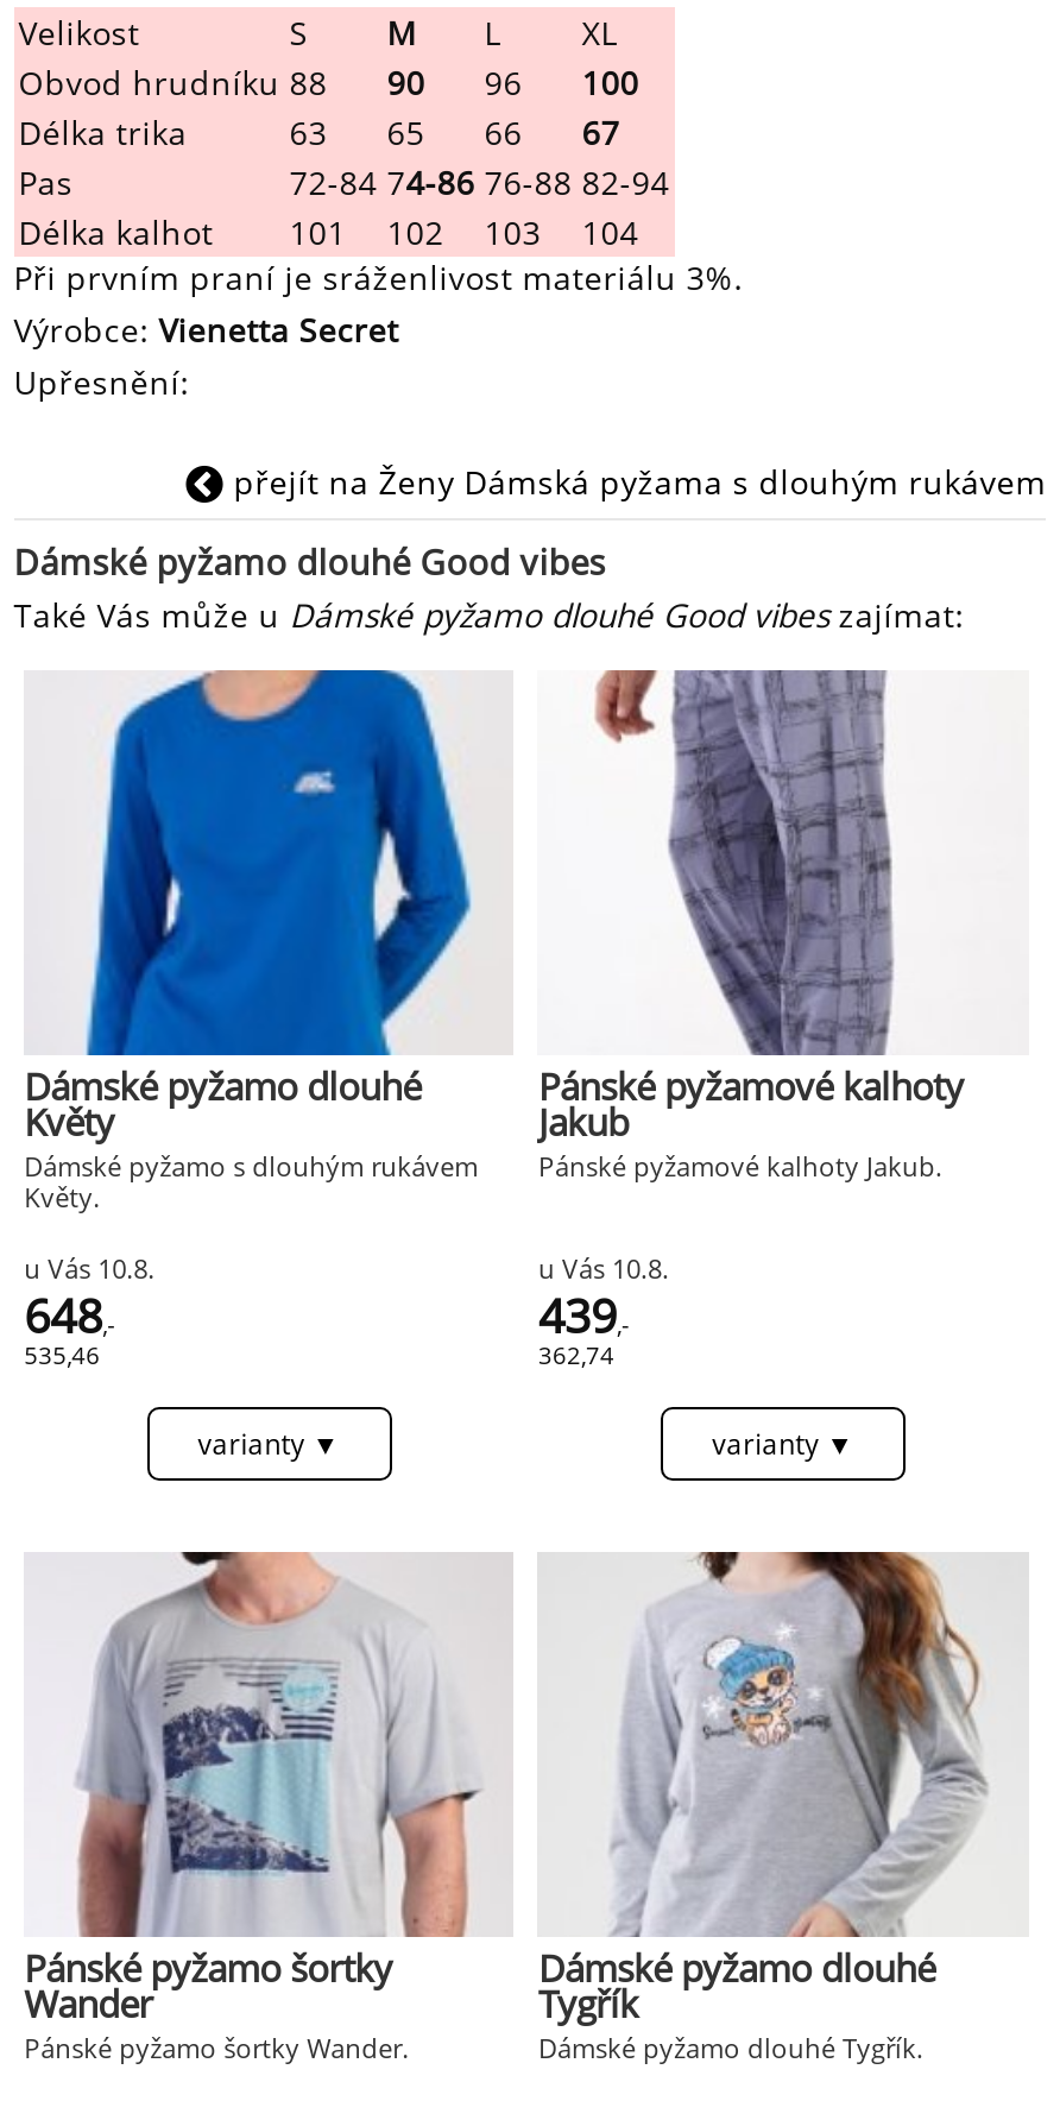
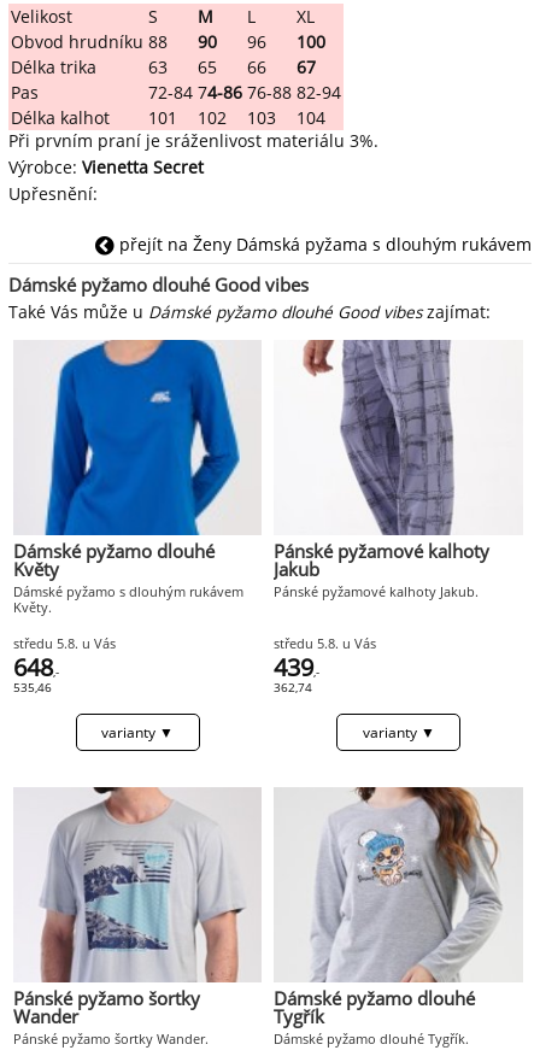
[24,1251,155,1286] u Vás 10.8. -> [13,634,116,652] středu 5.8. u Vás
[538,1251,669,1286] u Vás 10.8. -> [274,634,377,652] středu 5.8. u Vás

